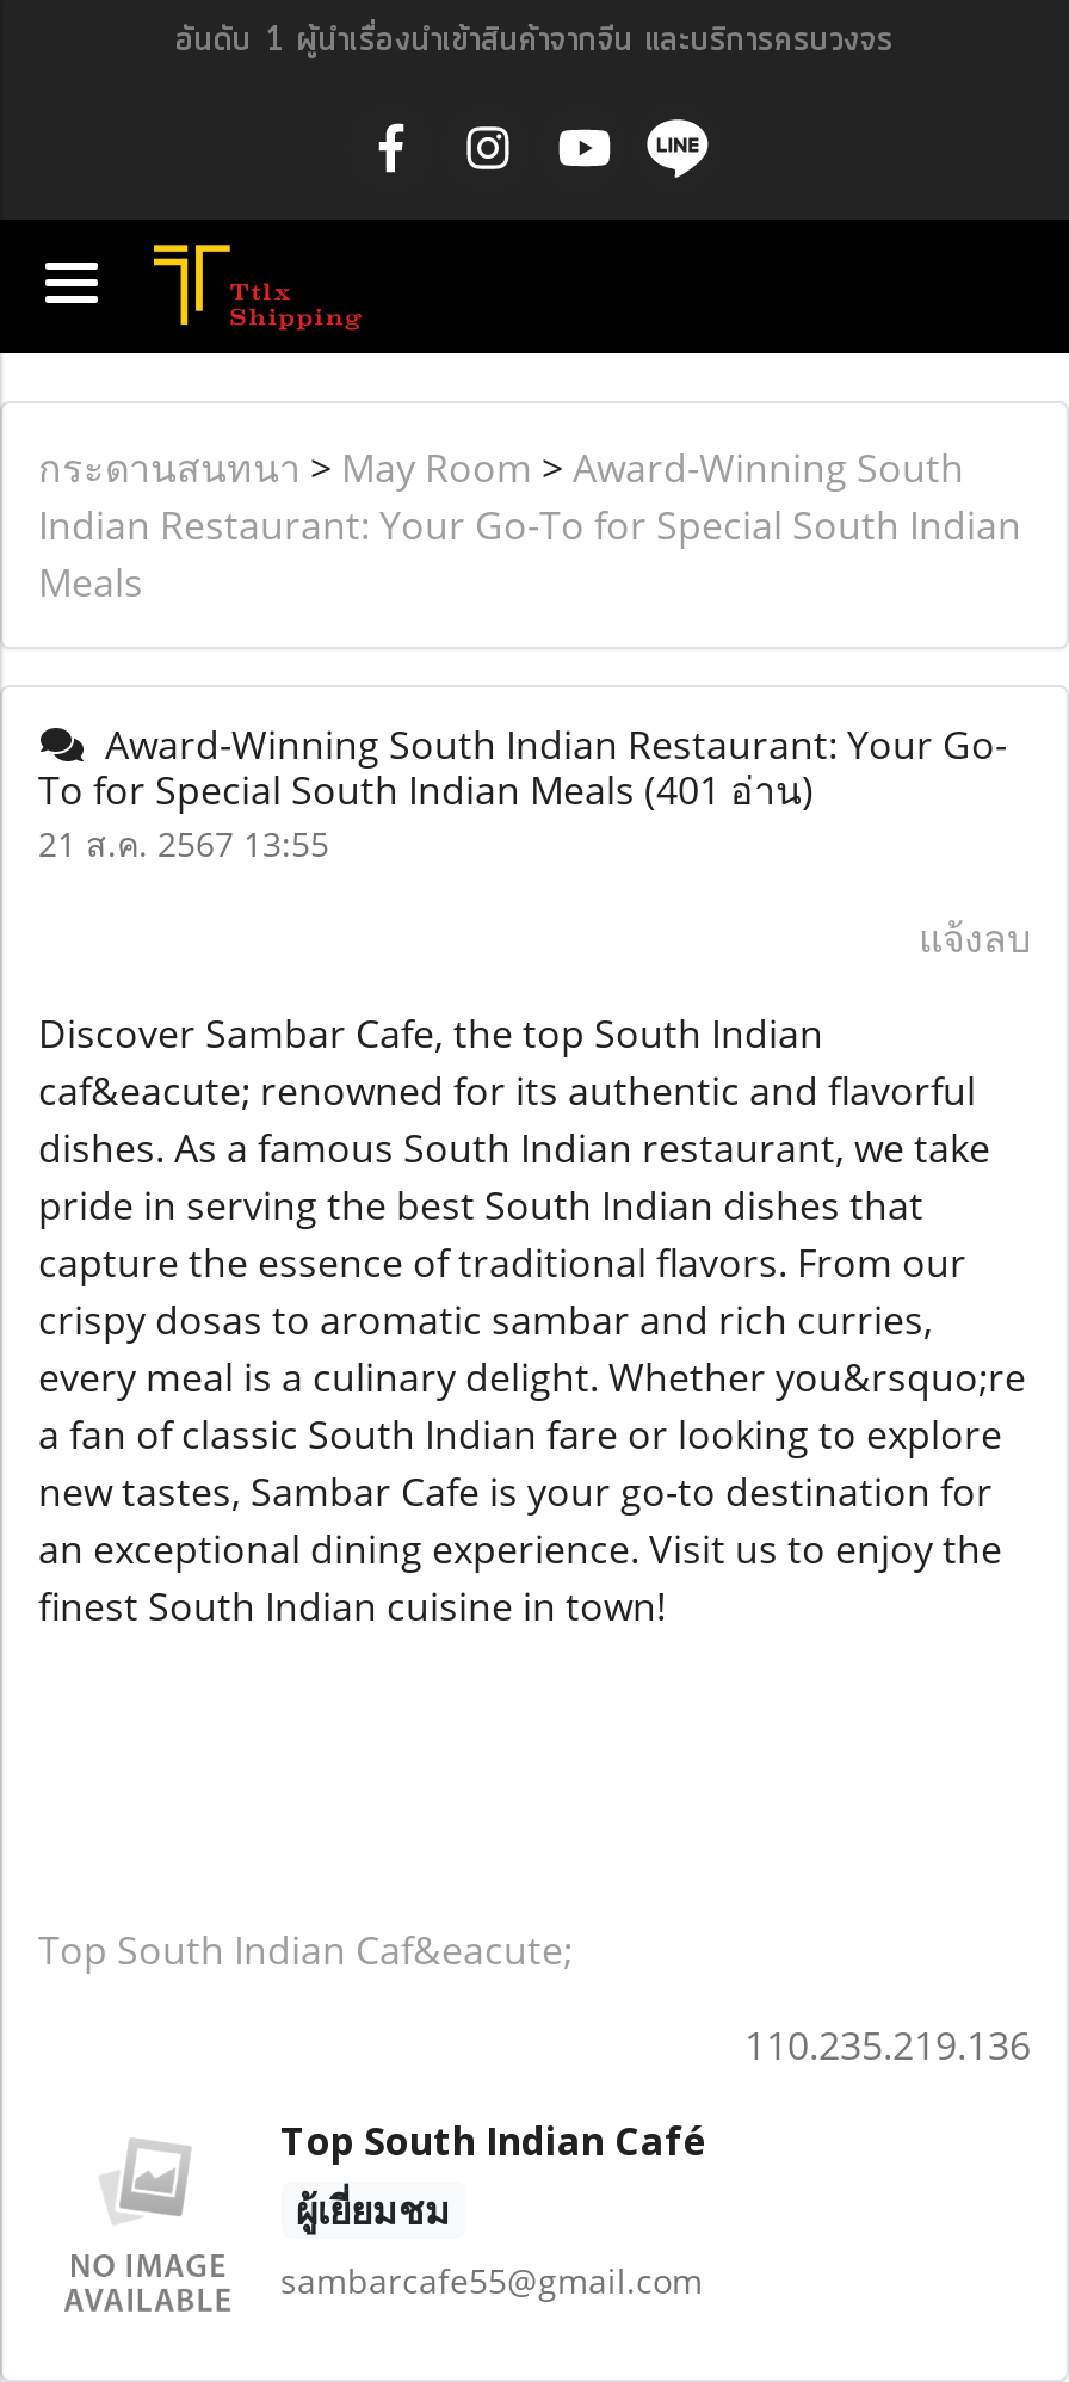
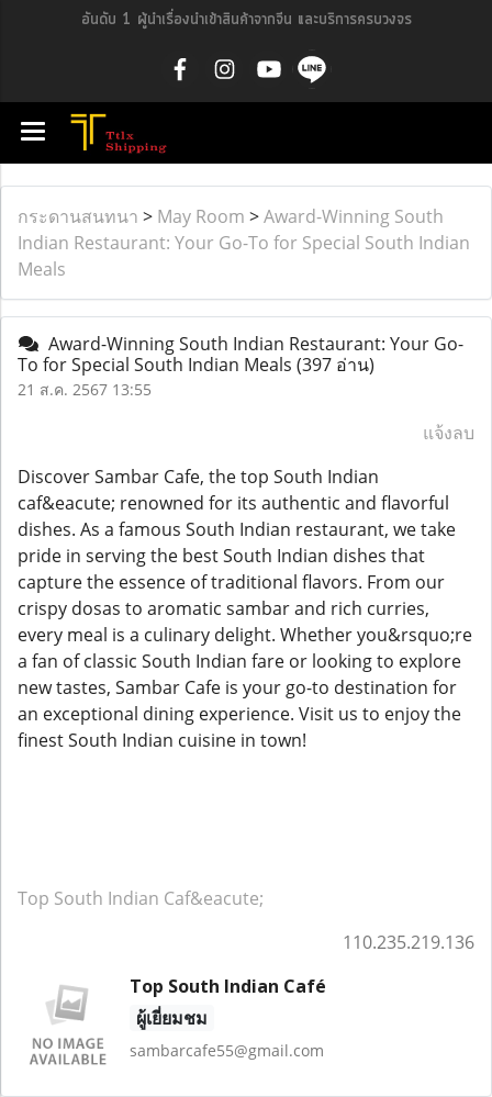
[38,764,814,816] To for Special South Indian Meals (401 อ่าน) -> [18,352,374,377] To for Special South Indian Meals (397 อ่าน)

